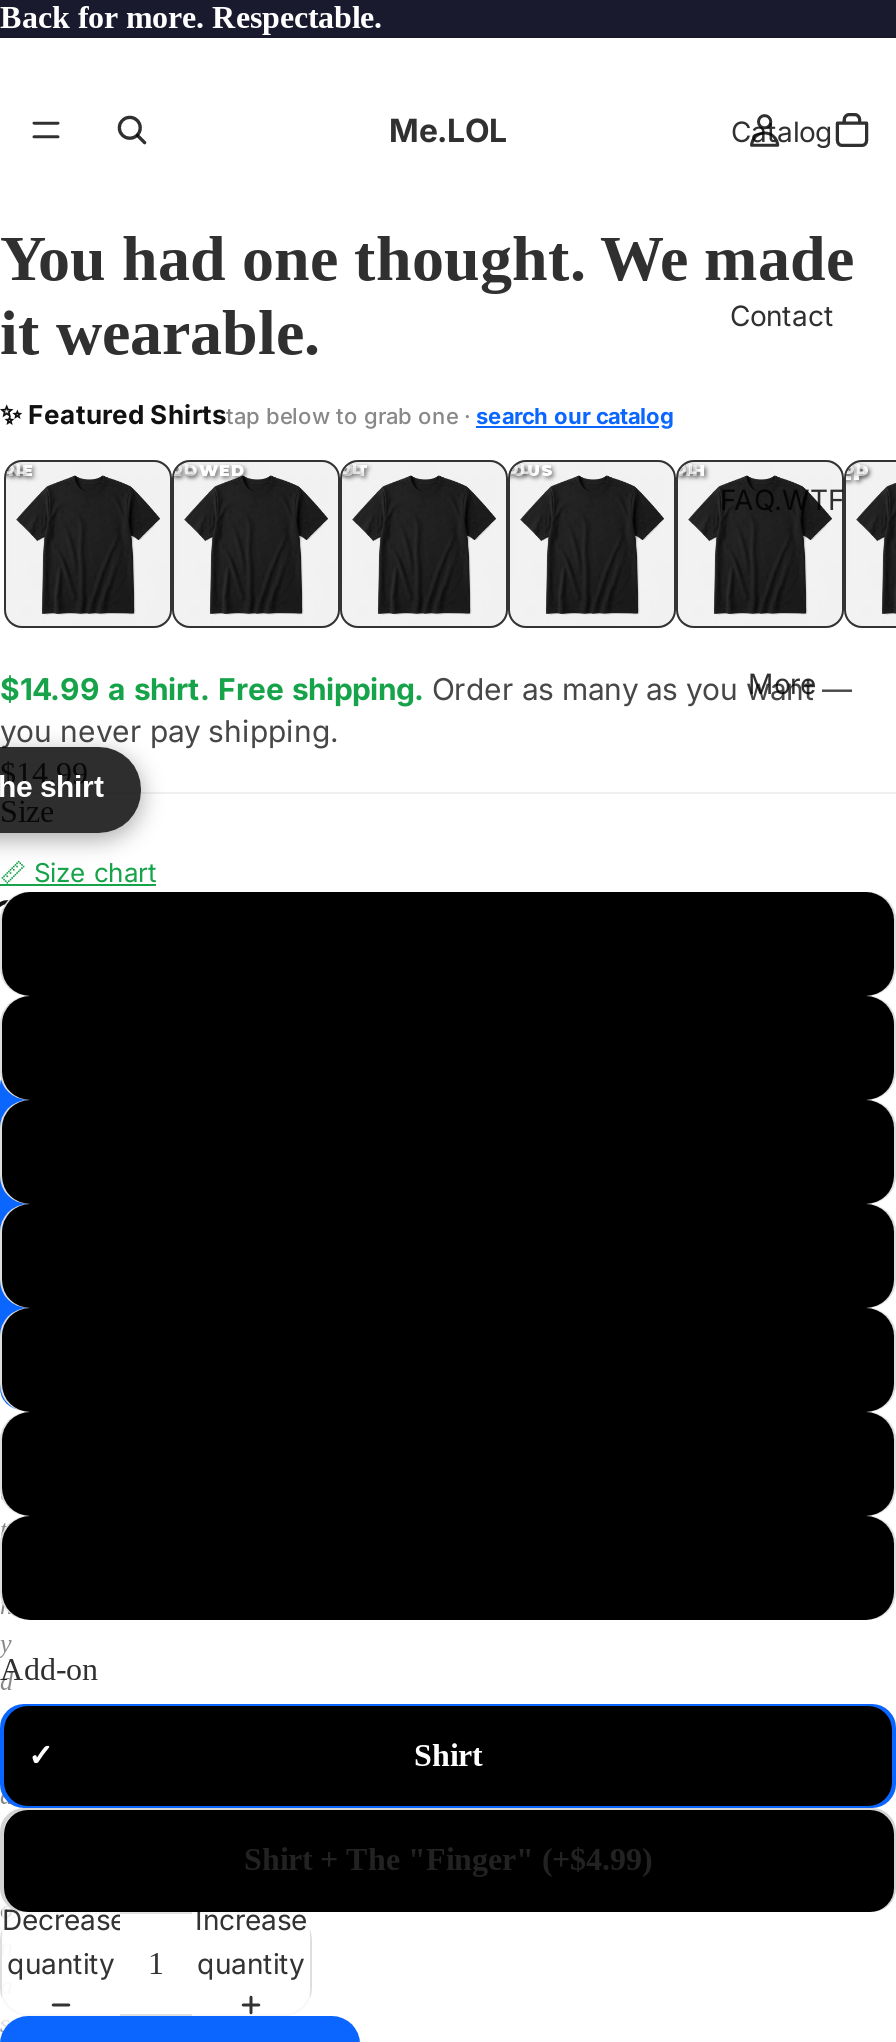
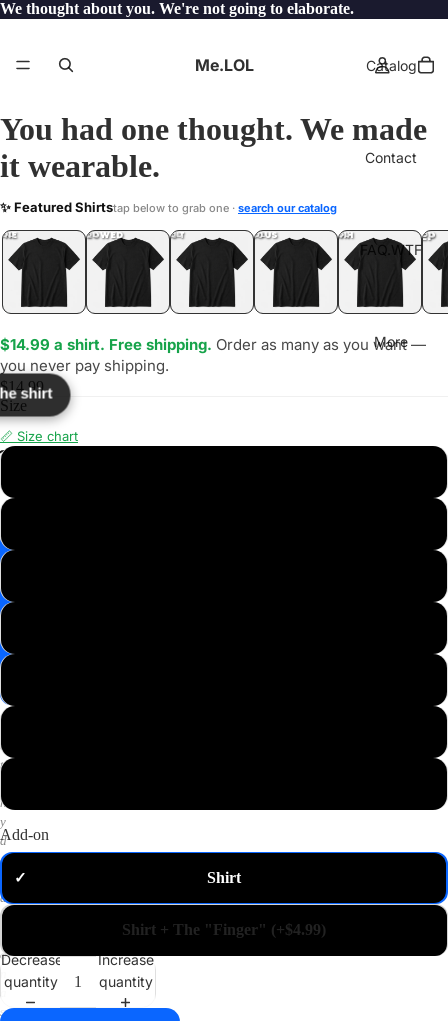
[0,0,382,34] Back for more. Respectable. -> [0,0,354,17] We thought about you. We're not going to elaborate.

